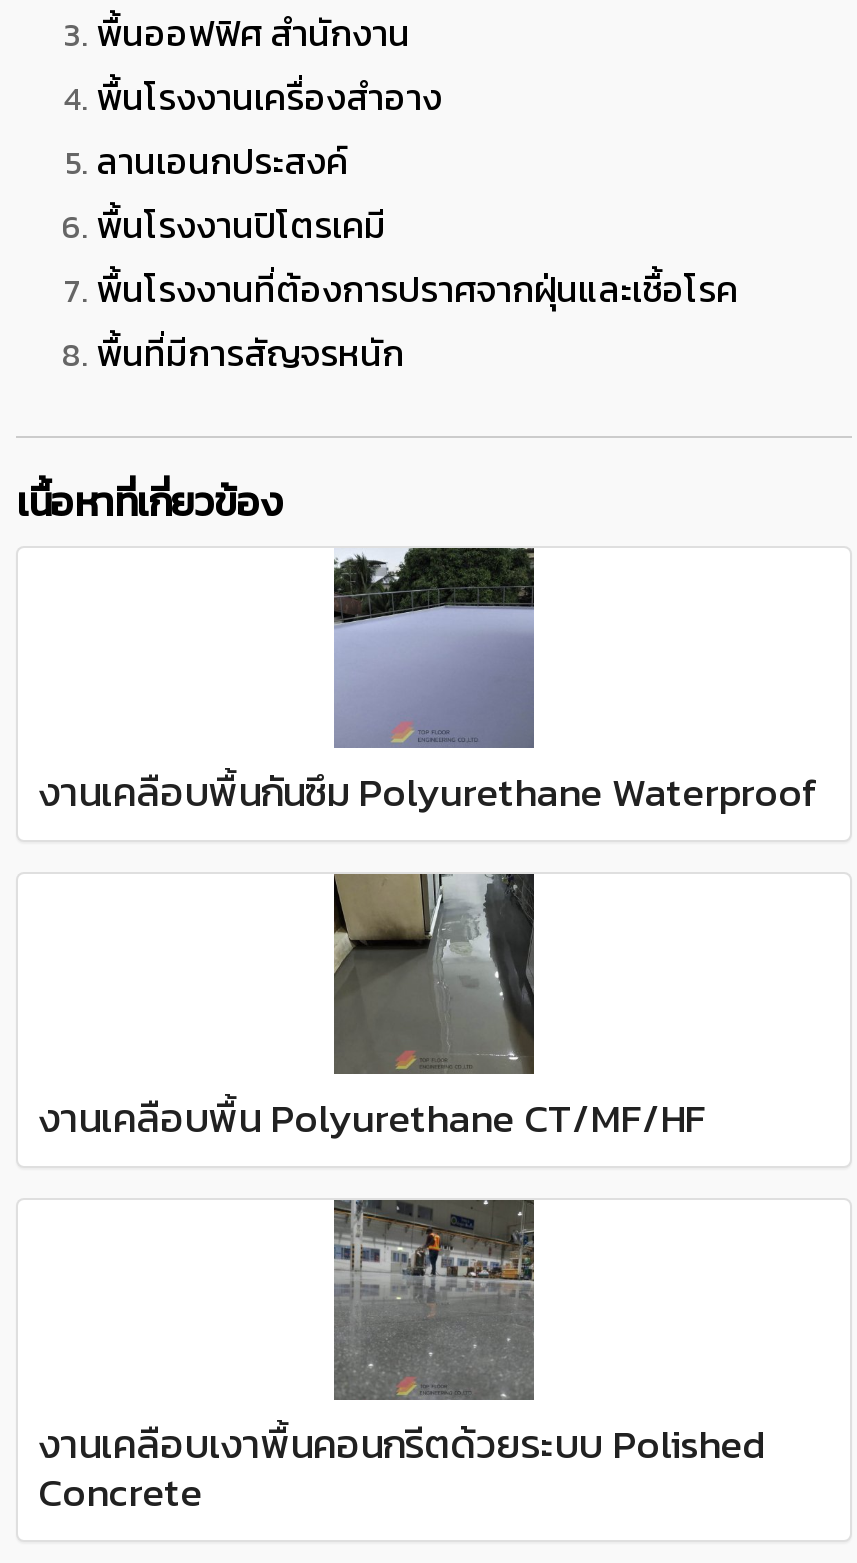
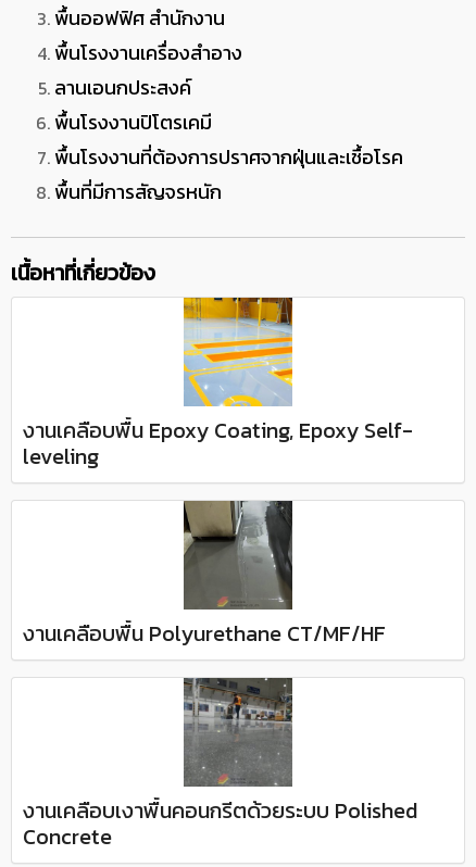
[38,548,818,822] [image] | งานเคลือบพื้นกันซึม Polyurethane Waterproof -> [23,297,413,473] [image] | งานเคลือบพื้น Epoxy Coating, Epoxy Self- | leveling

